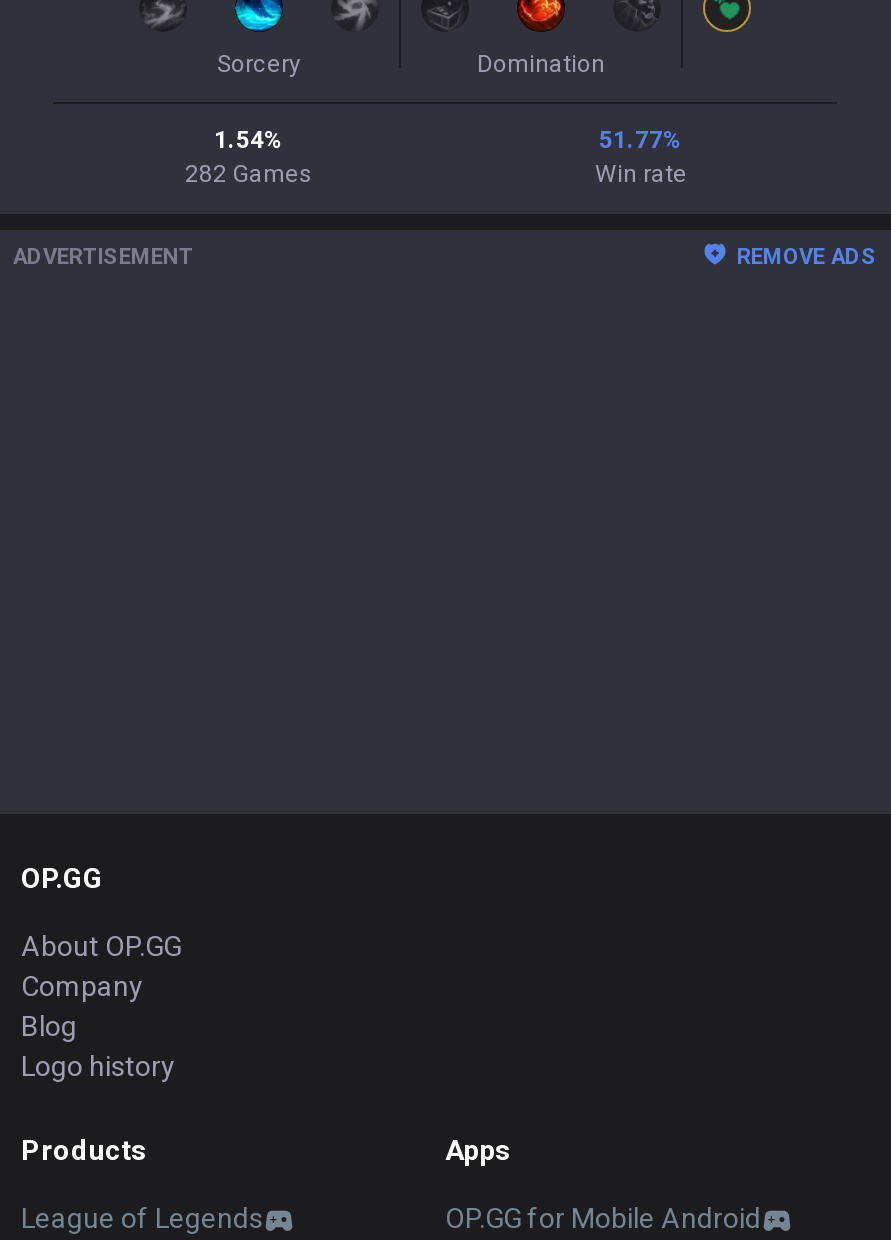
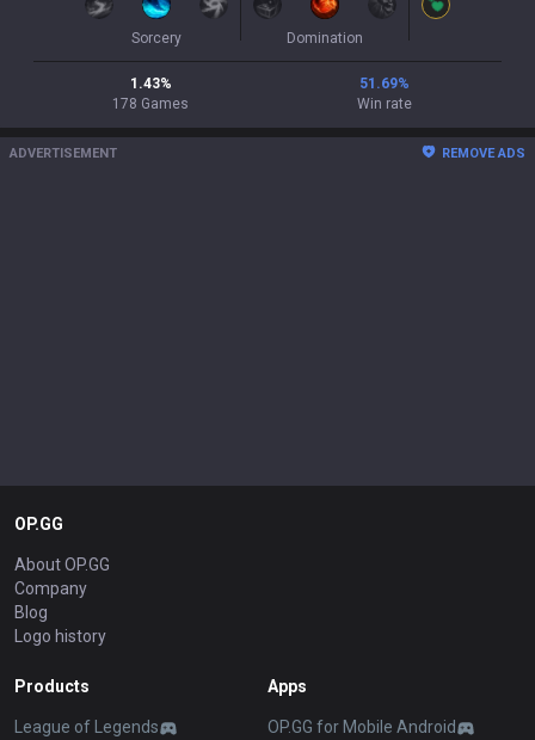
[214,126,284,154] 1.54% -> [130,75,171,92] 1.43%
[599,126,683,154] 51.77% -> [359,75,410,92] 51.69%
[185,160,313,188] 282 Games -> [112,95,189,112] 178 Games

